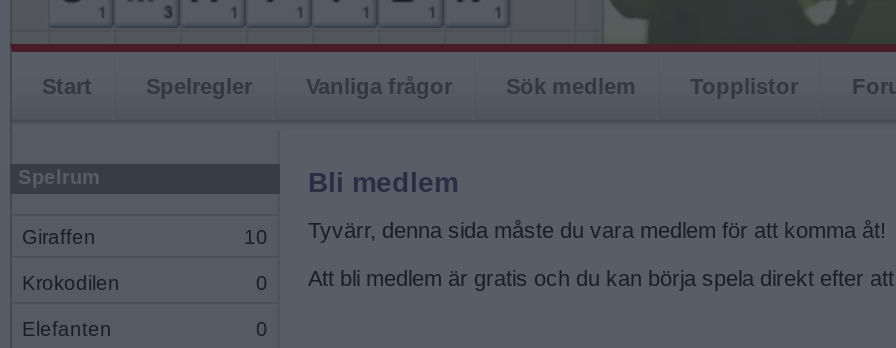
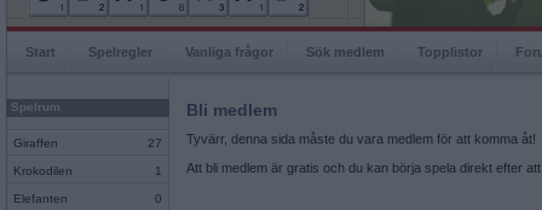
[244,218,886,248] 10 Tyvärr, denna sida måste du vara medlem för att komma åt! -> [148,132,536,150] 27 Tyvärr, denna sida måste du vara medlem för att komma åt!
[256,272,268,294] 0 -> [155,164,162,177] 1

